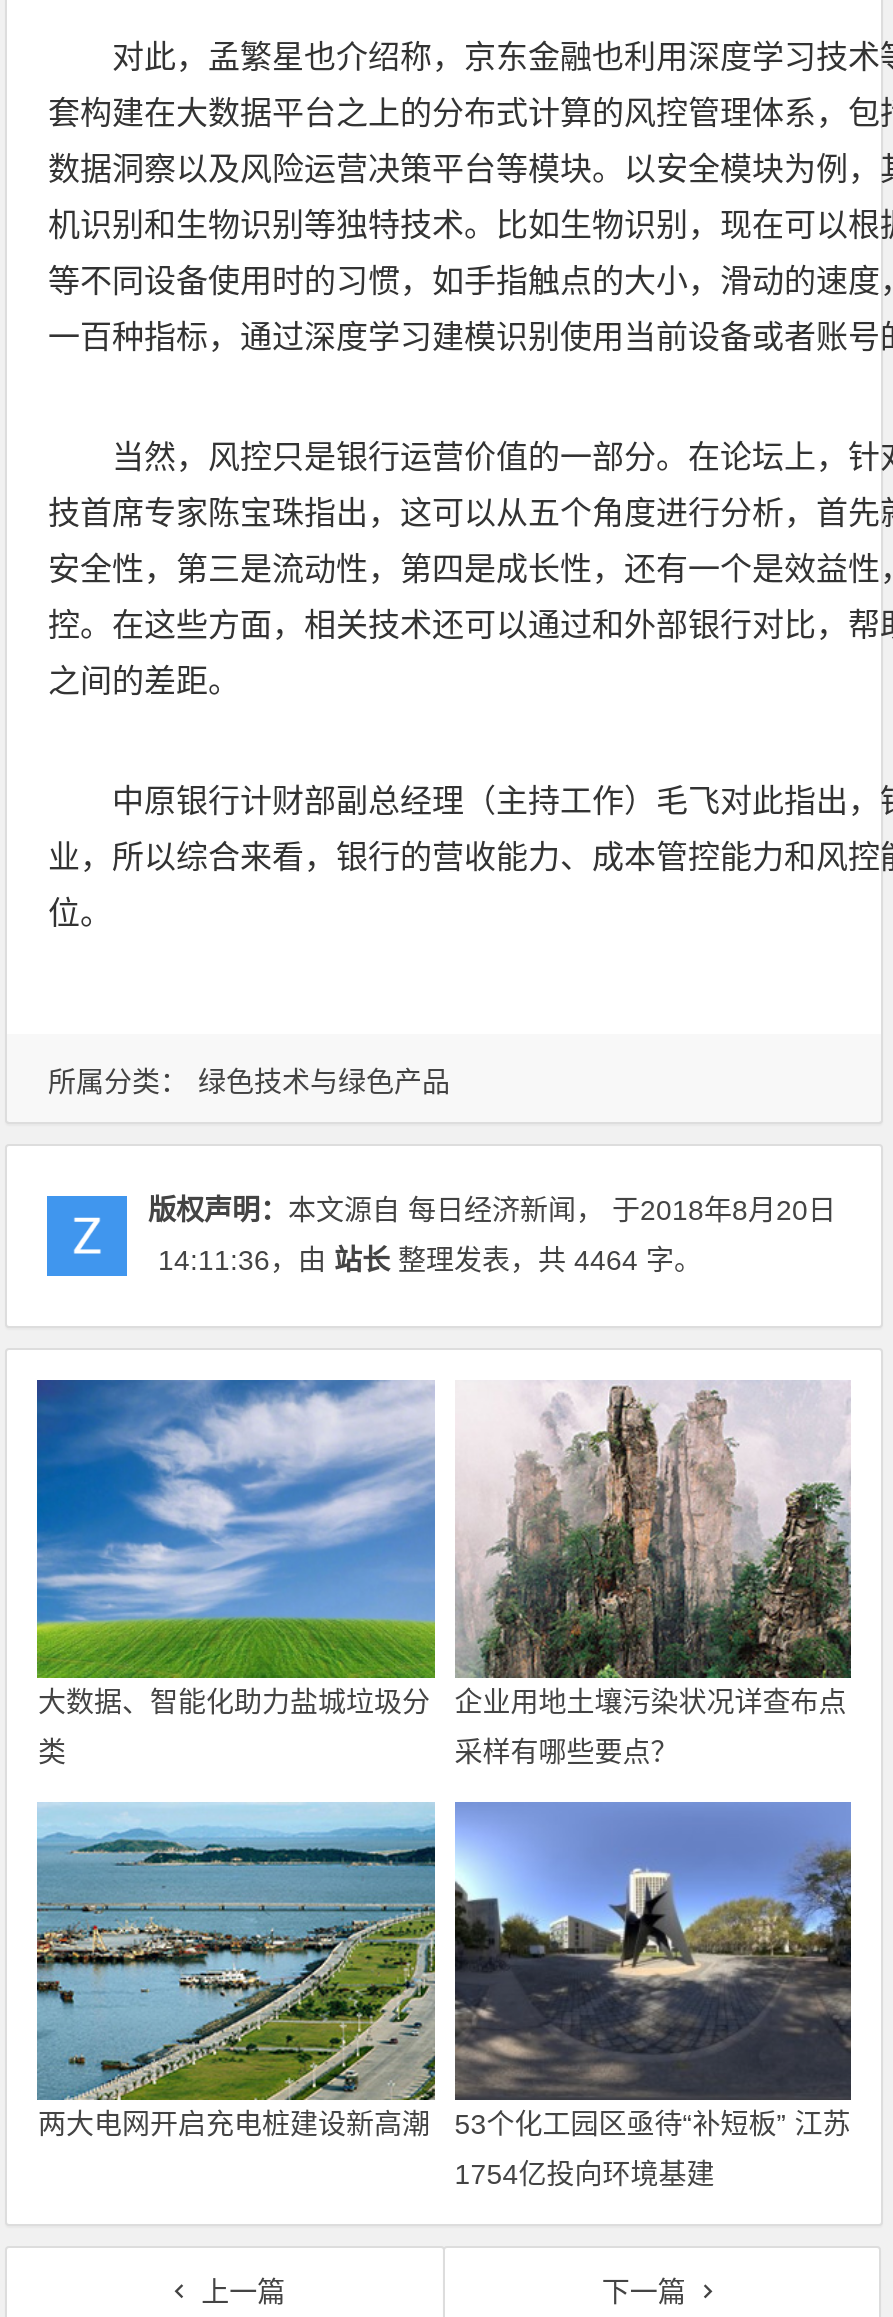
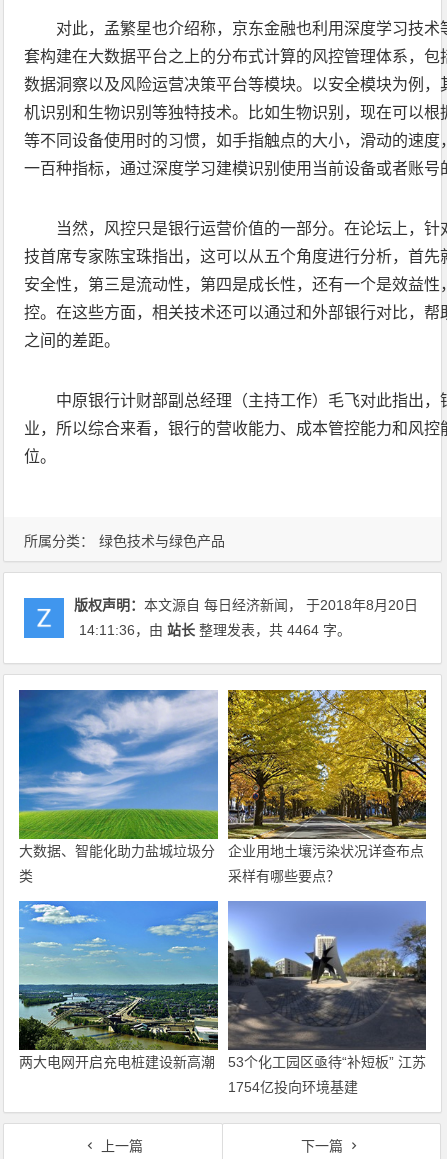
[455,1380,853,1680] [image] -> [227,689,427,840] [image]
[35,1804,437,2102] [image] -> [18,901,219,1051] [image]

